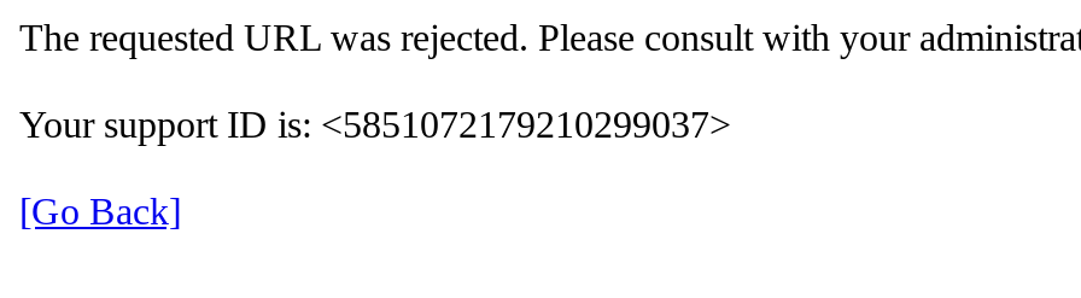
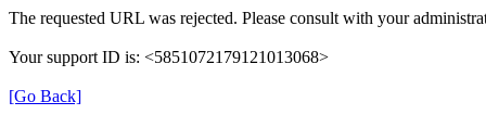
[19,104,731,145] Your support ID is: <5851072179210299037> -> [9,48,329,66] Your support ID is: <5851072179121013068>

